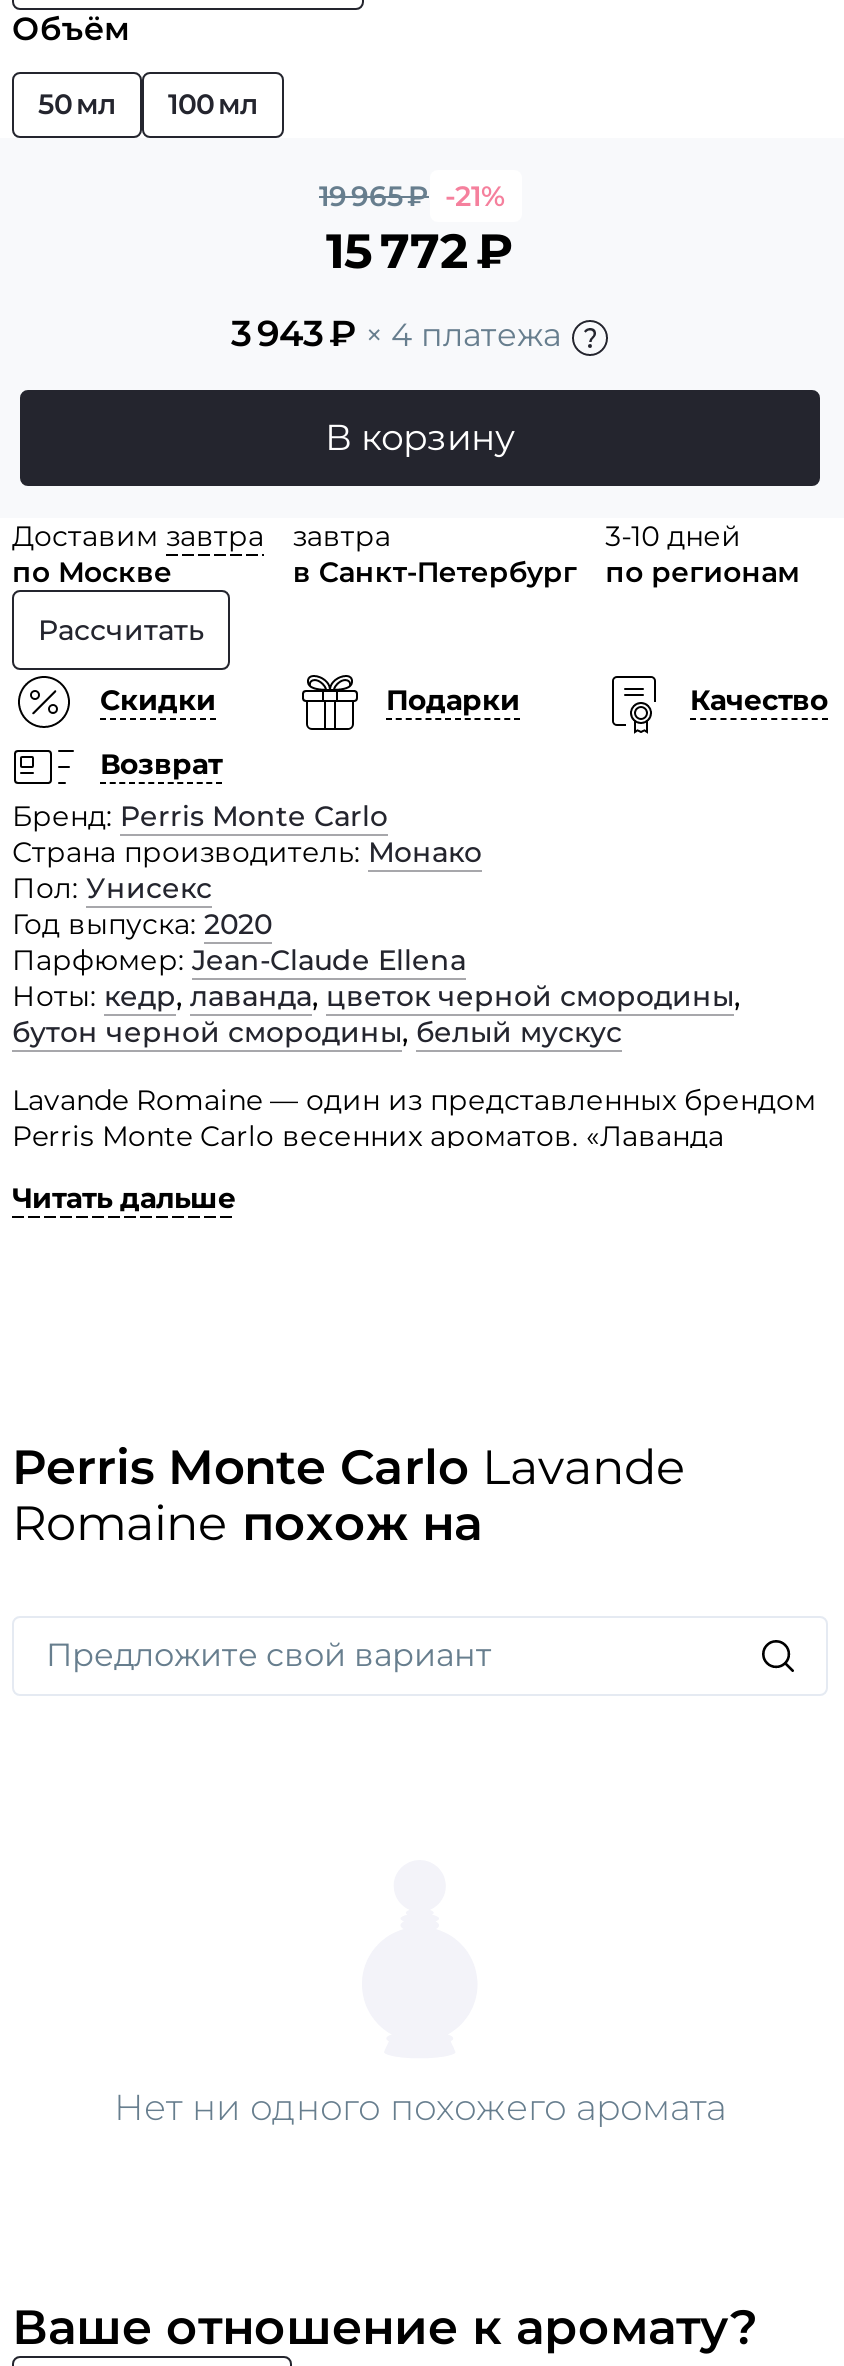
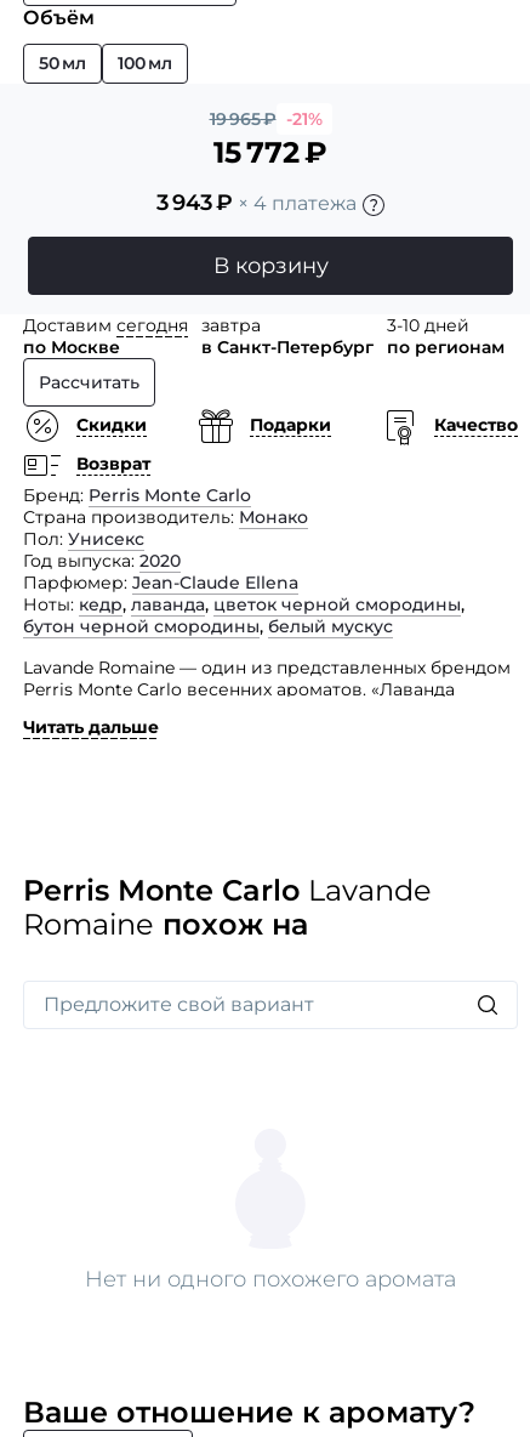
[12,518,264,554] Доставим завтра -> [23,314,188,336] Доставим сегодня

